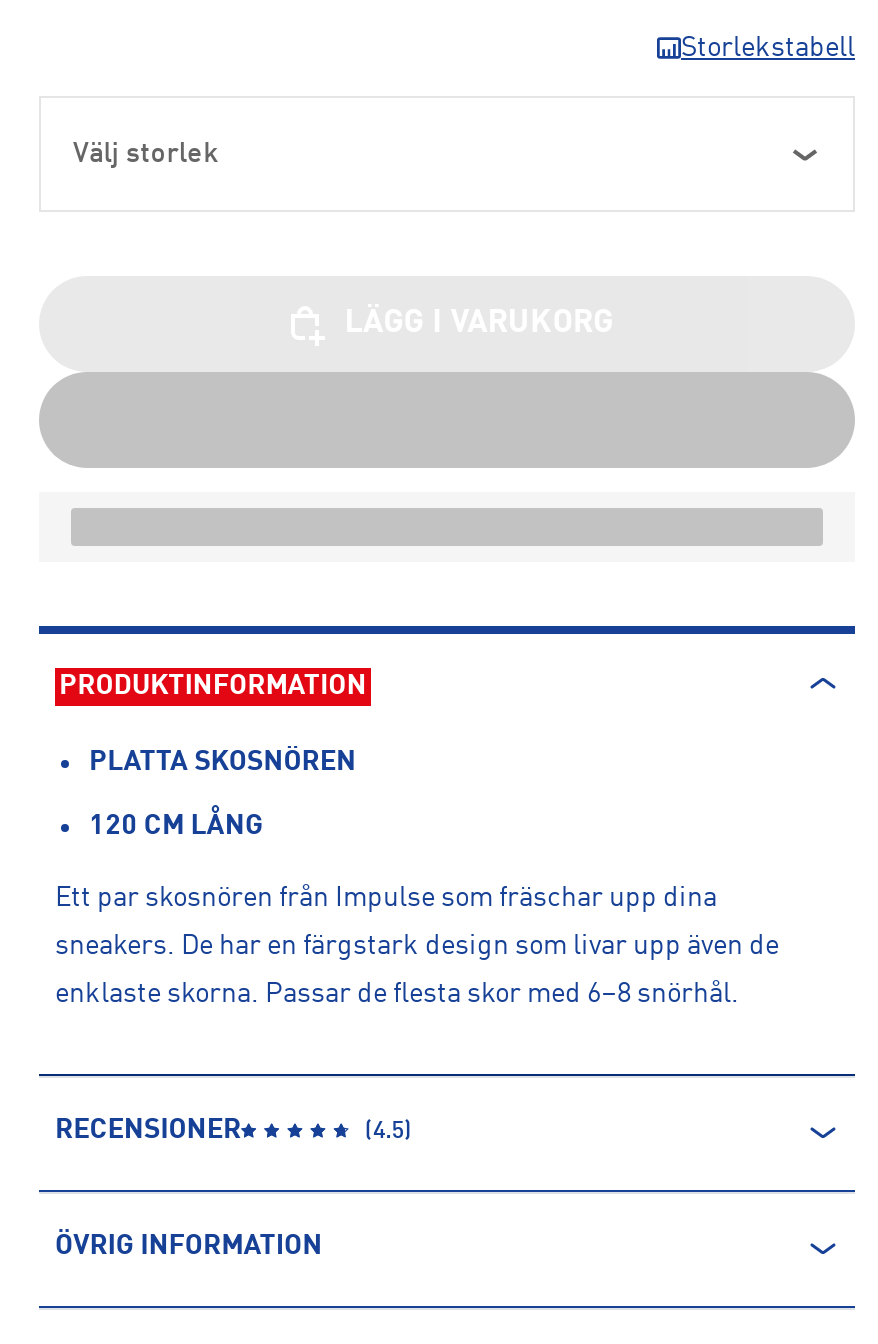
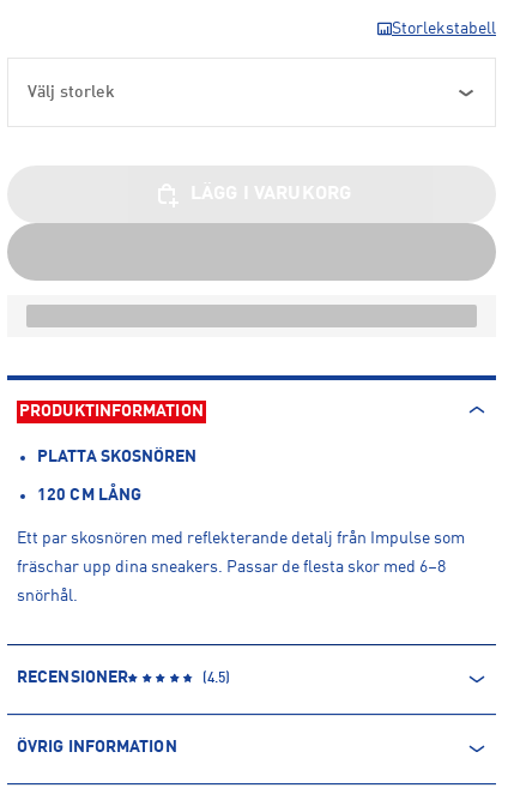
[55,884,717,912] Ett par skosnören från Impulse som fräschar upp dina -> [17,530,465,547] Ett par skosnören med reflekterande detalj från Impulse som
[55,932,779,960] sneakers. De har en färgstark design som livar upp även de -> [17,559,446,576] fräschar upp dina sneakers. Passar de flesta skor med 6–8
[55,980,739,1008] enklaste skorna. Passar de flesta skor med 6–8 snörhål. -> [17,588,78,604] snörhål.

